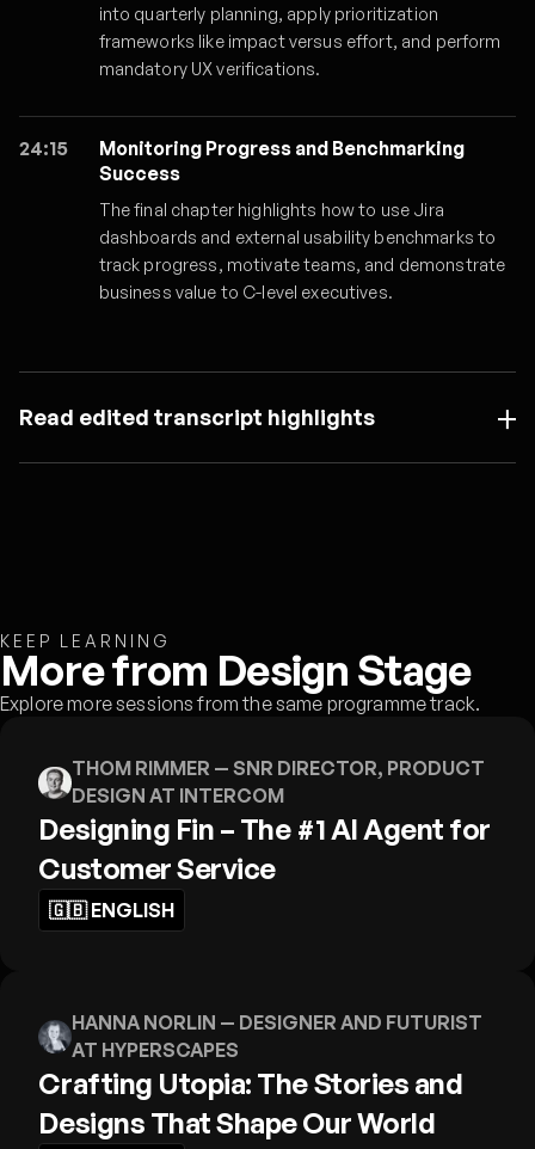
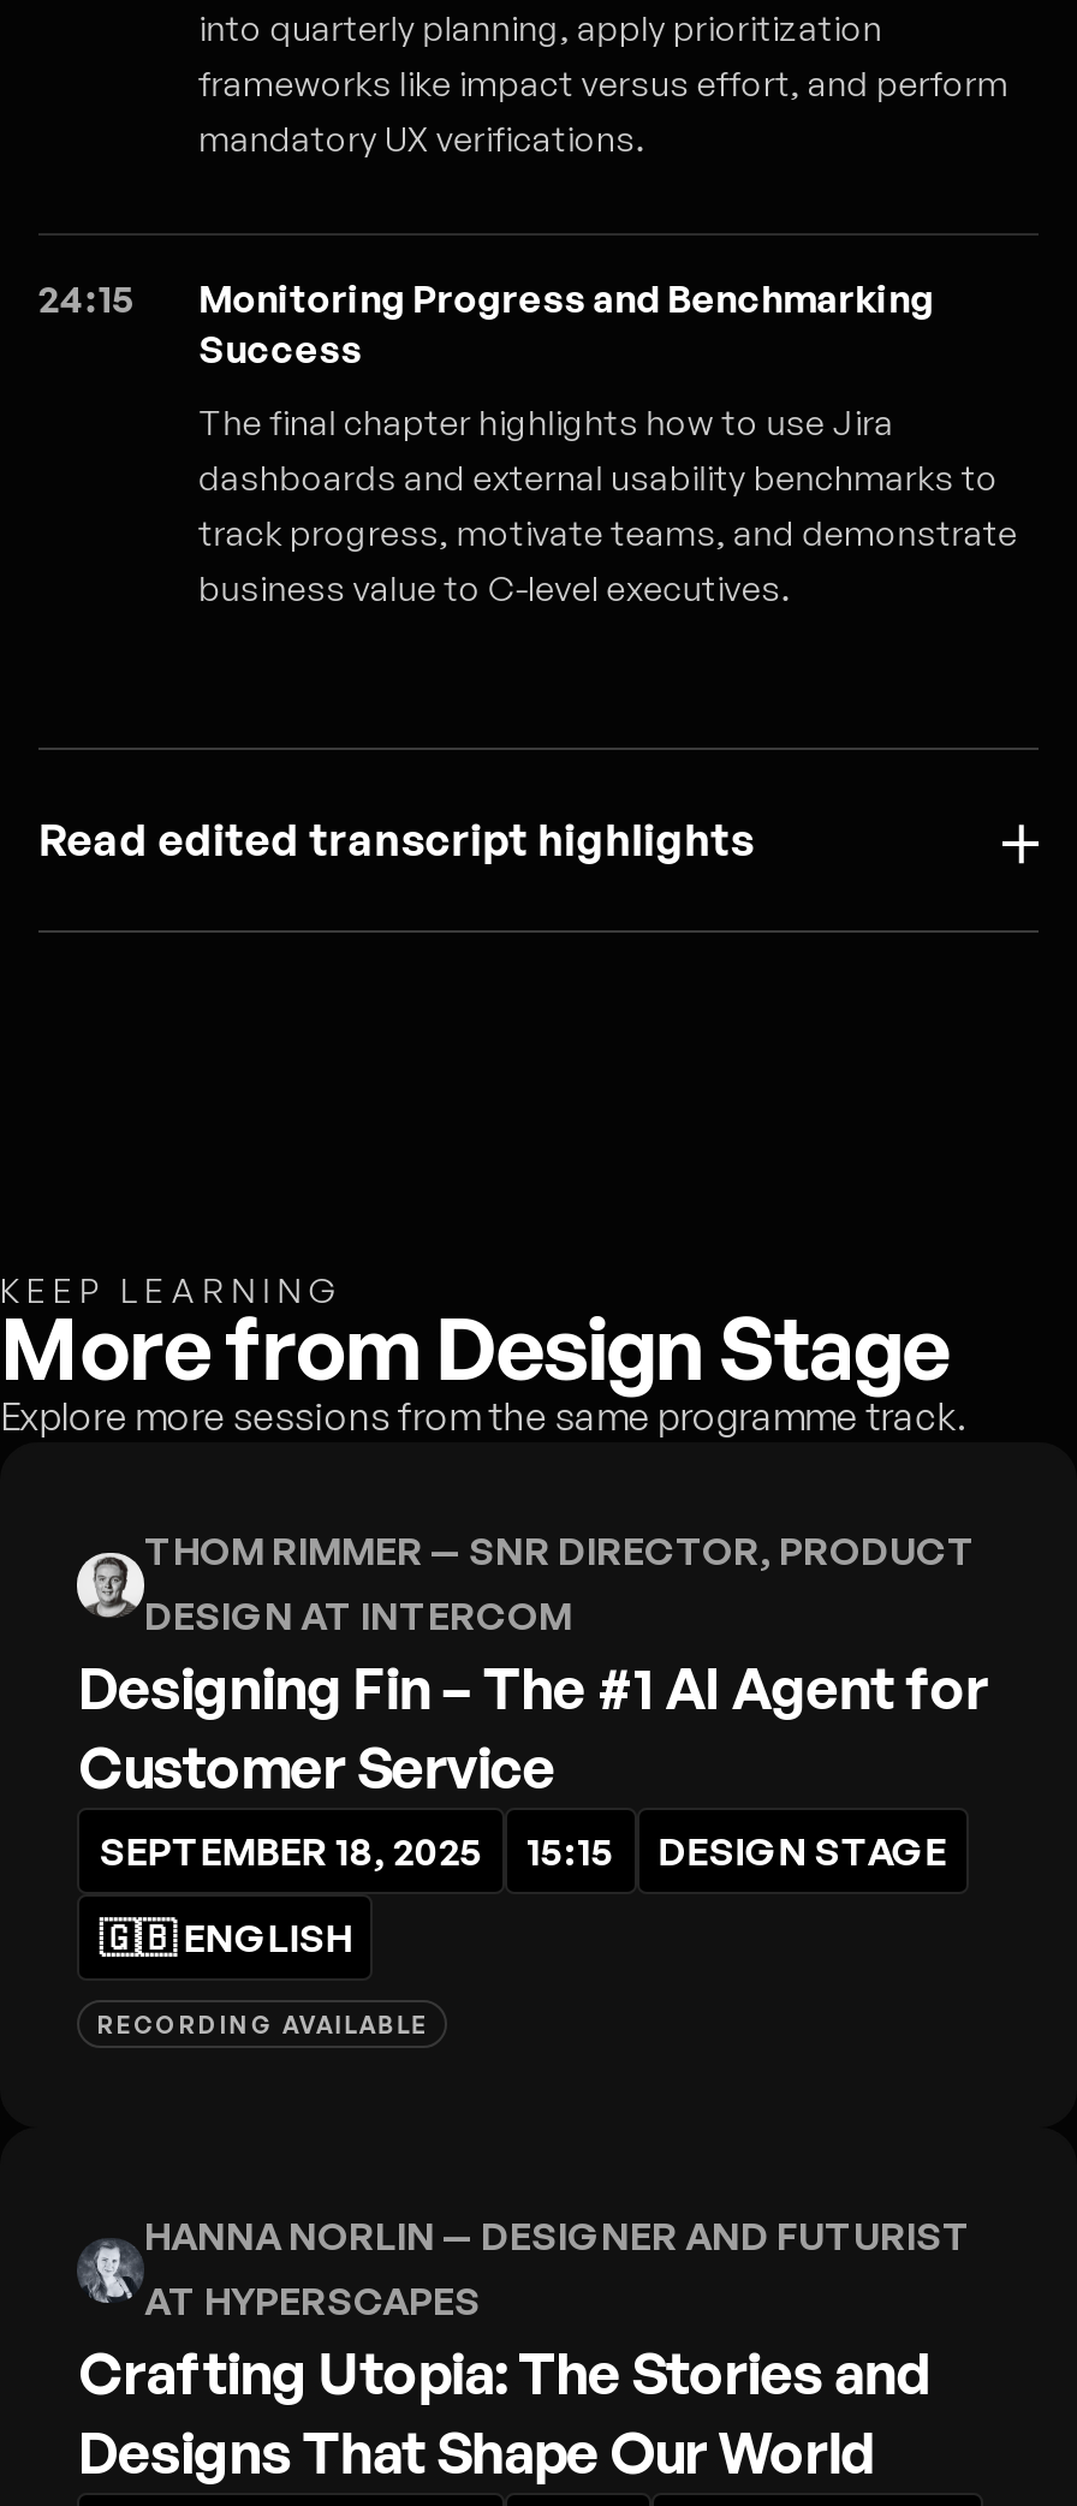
none -> [99,1828,947,1876] SEPTEMBER 18, 2025 | 15:15 | DESIGN STAGE
none -> [97,2009,428,2038] RECORDING AVAILABLE

